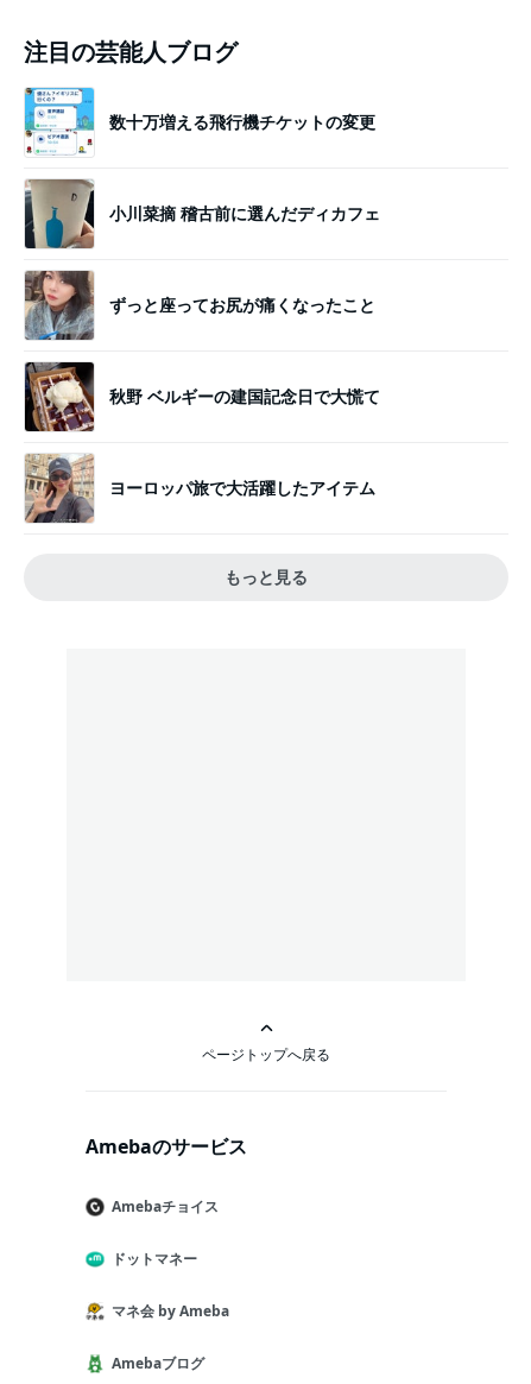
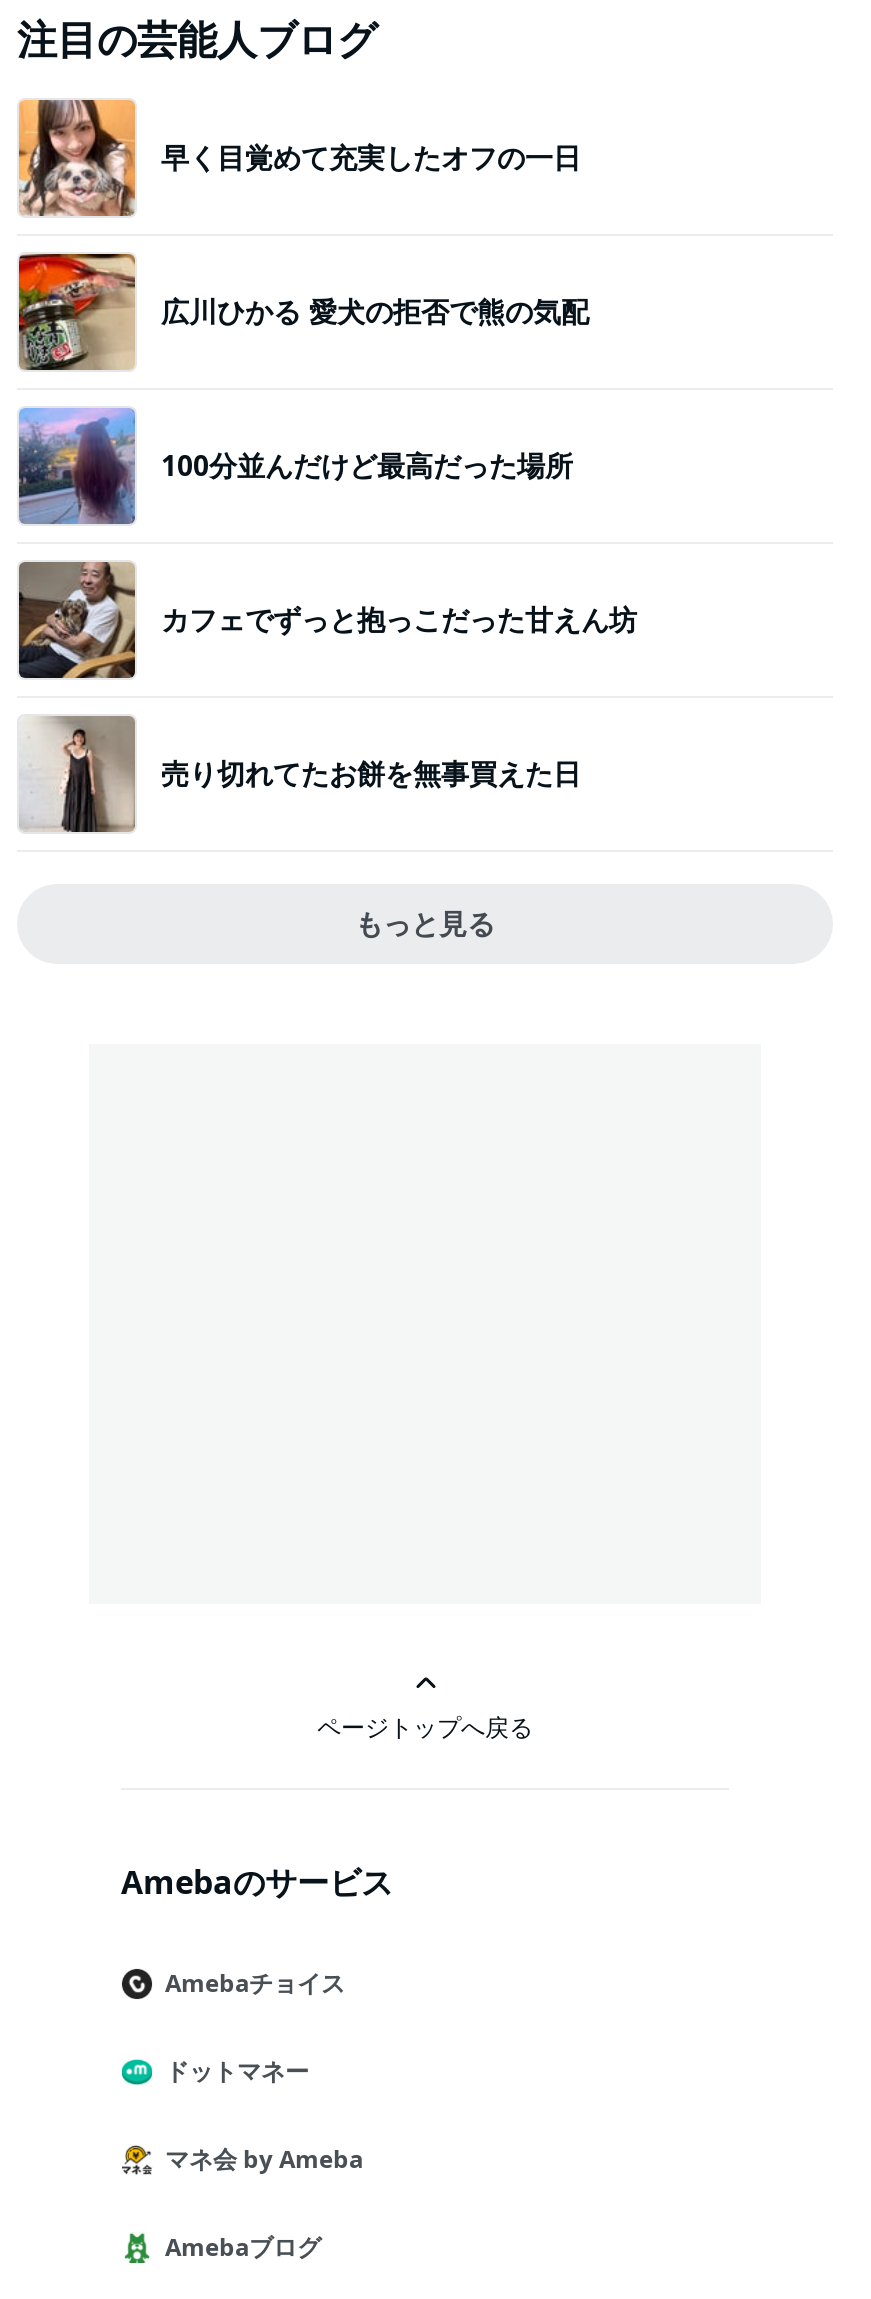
[24,87,375,157] [image] | 数十万増える飛行機チケットの変更 -> [17,98,581,218] [image] | 早く目覚めて充実したオフの一日
[24,178,380,249] [image] | 小川菜摘 稽古前に選んだディカフェ -> [17,252,589,372] [image] | 広川ひかる 愛犬の拒否で熊の気配
[24,270,375,341] [image] | ずっと座ってお尻が痛くなったこと -> [17,406,573,526] [image] | 100分並んだけど最高だった場所
[24,361,380,432] [image] | 秋野 ベルギーの建国記念日で大慌て -> [17,560,637,680] [image] | カフェでずっと抱っこだった甘えん坊
[24,454,375,524] [image] | ヨーロッパ旅で大活躍したアイテム -> [19,714,581,832] [image] | 売り切れてたお餅を無事買えた日

